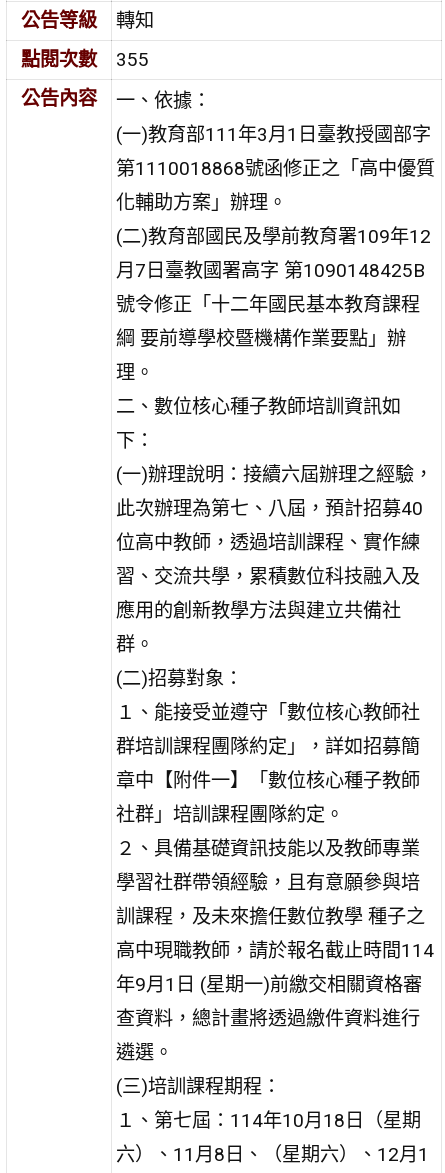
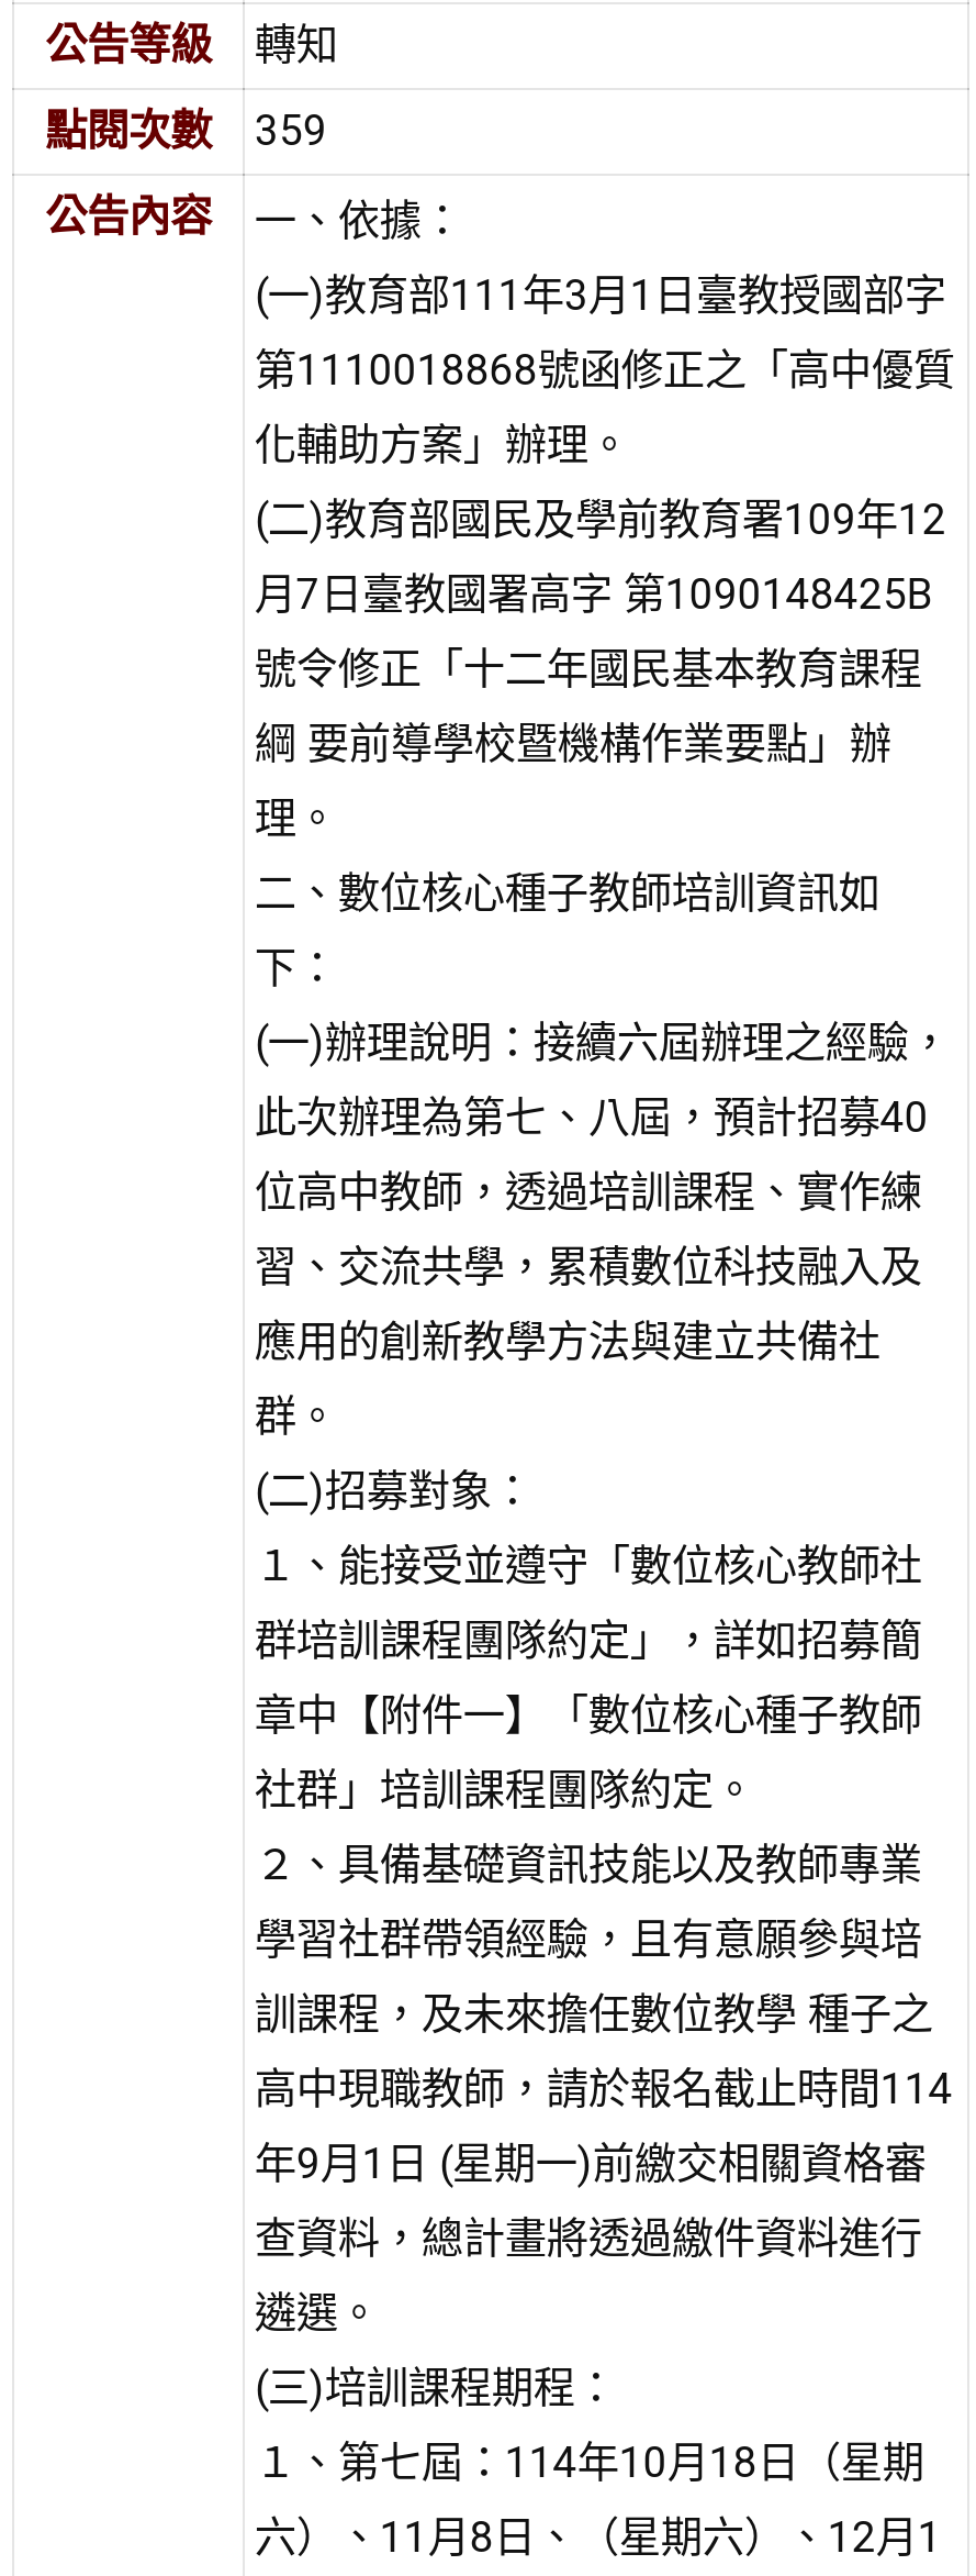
[21,48,149,71] 點閱次數 355 -> [45,106,327,156] 點閱次數 359

